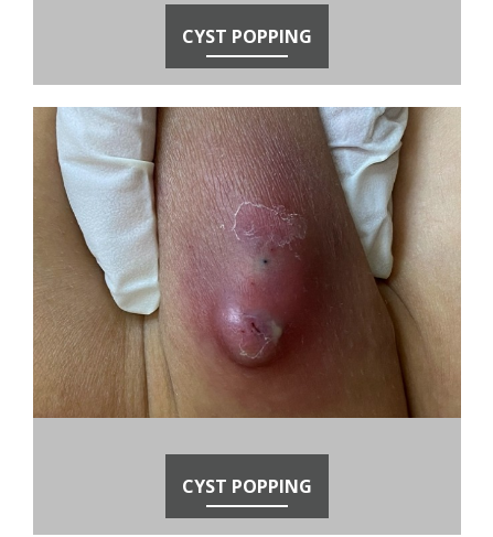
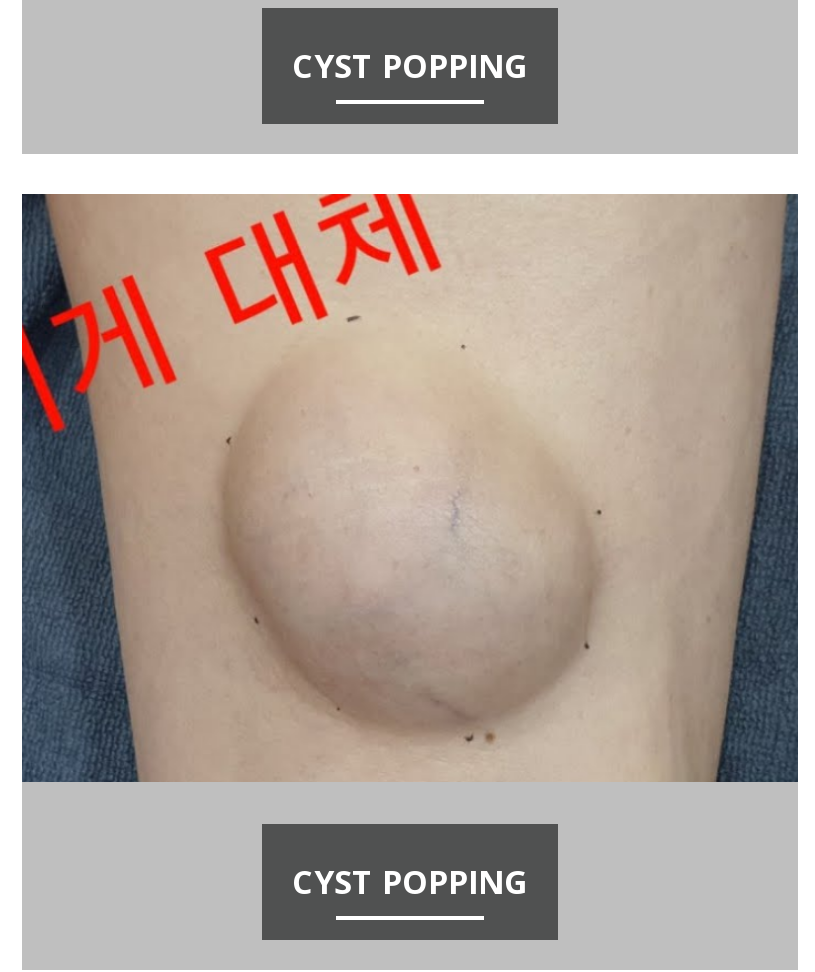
[32,106,462,431] [image] -> [20,192,800,784] [image]

